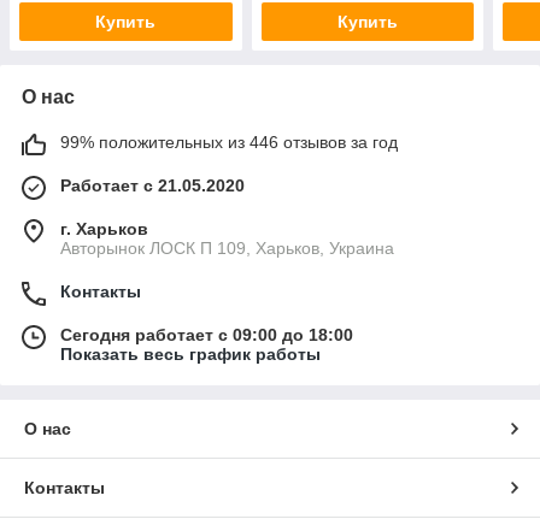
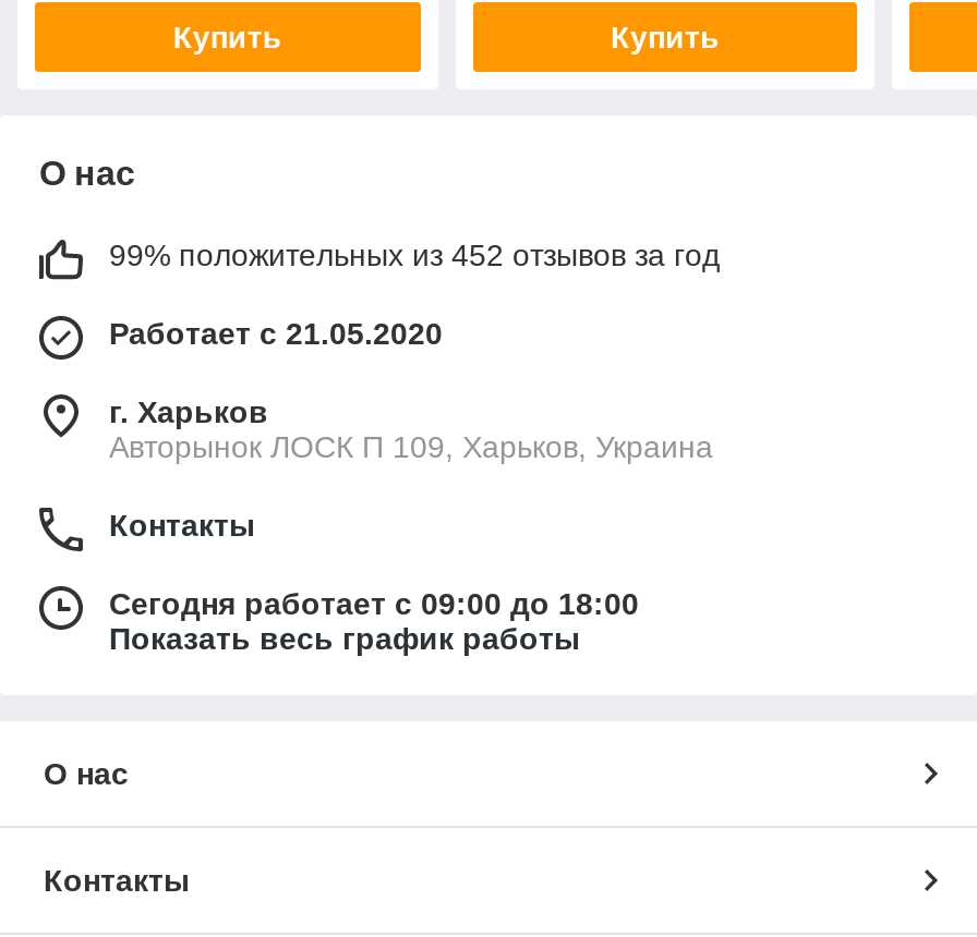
[60,132,398,151] 99% положительных из 446 отзывов за год -> [109,237,720,272] 99% положительных из 452 отзывов за год

